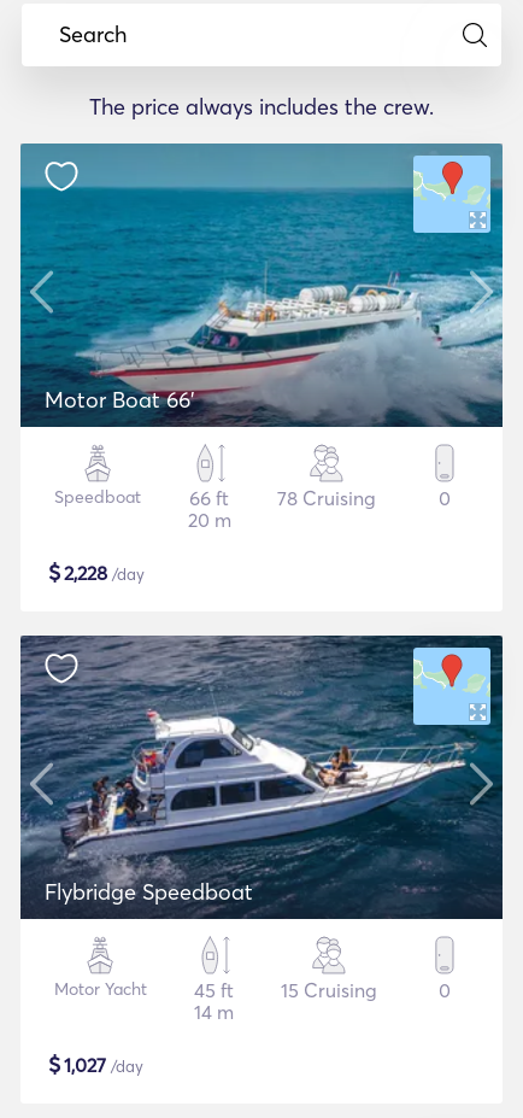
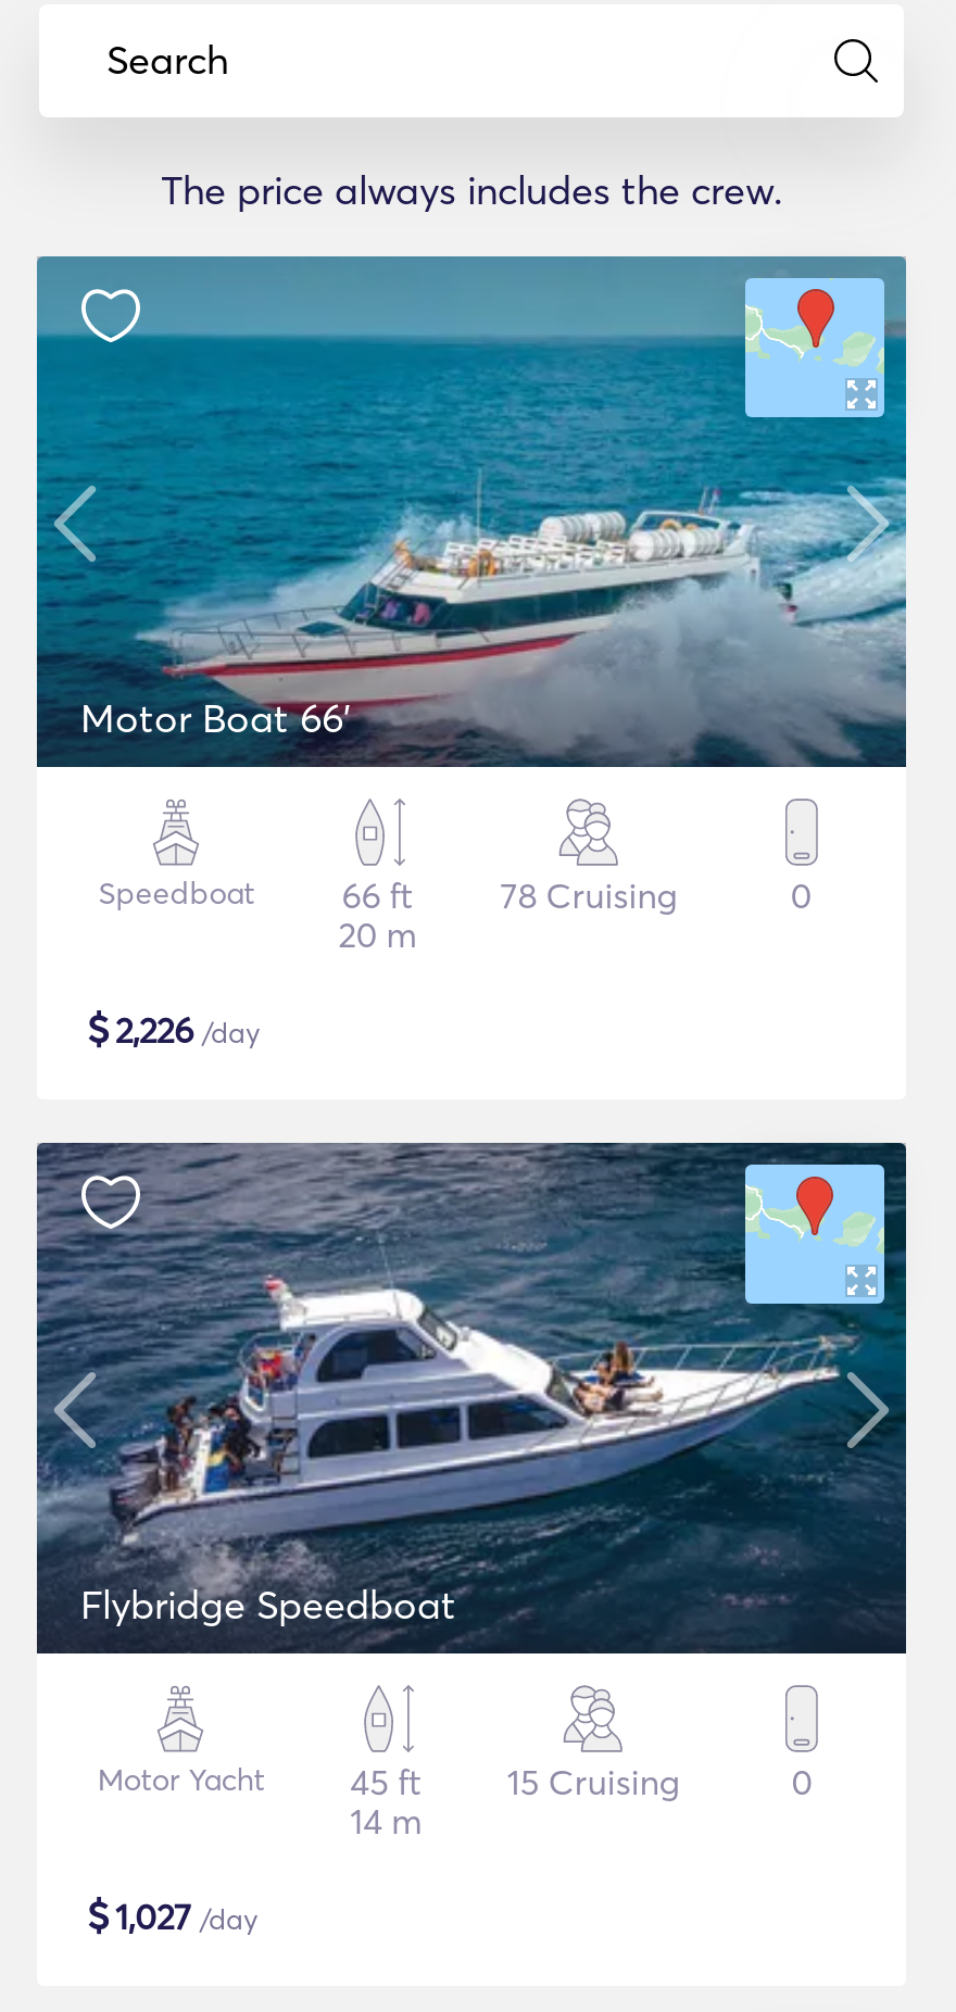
[48,558,145,586] $2,228 /day -> [87,1004,261,1054] $2,226 /day

